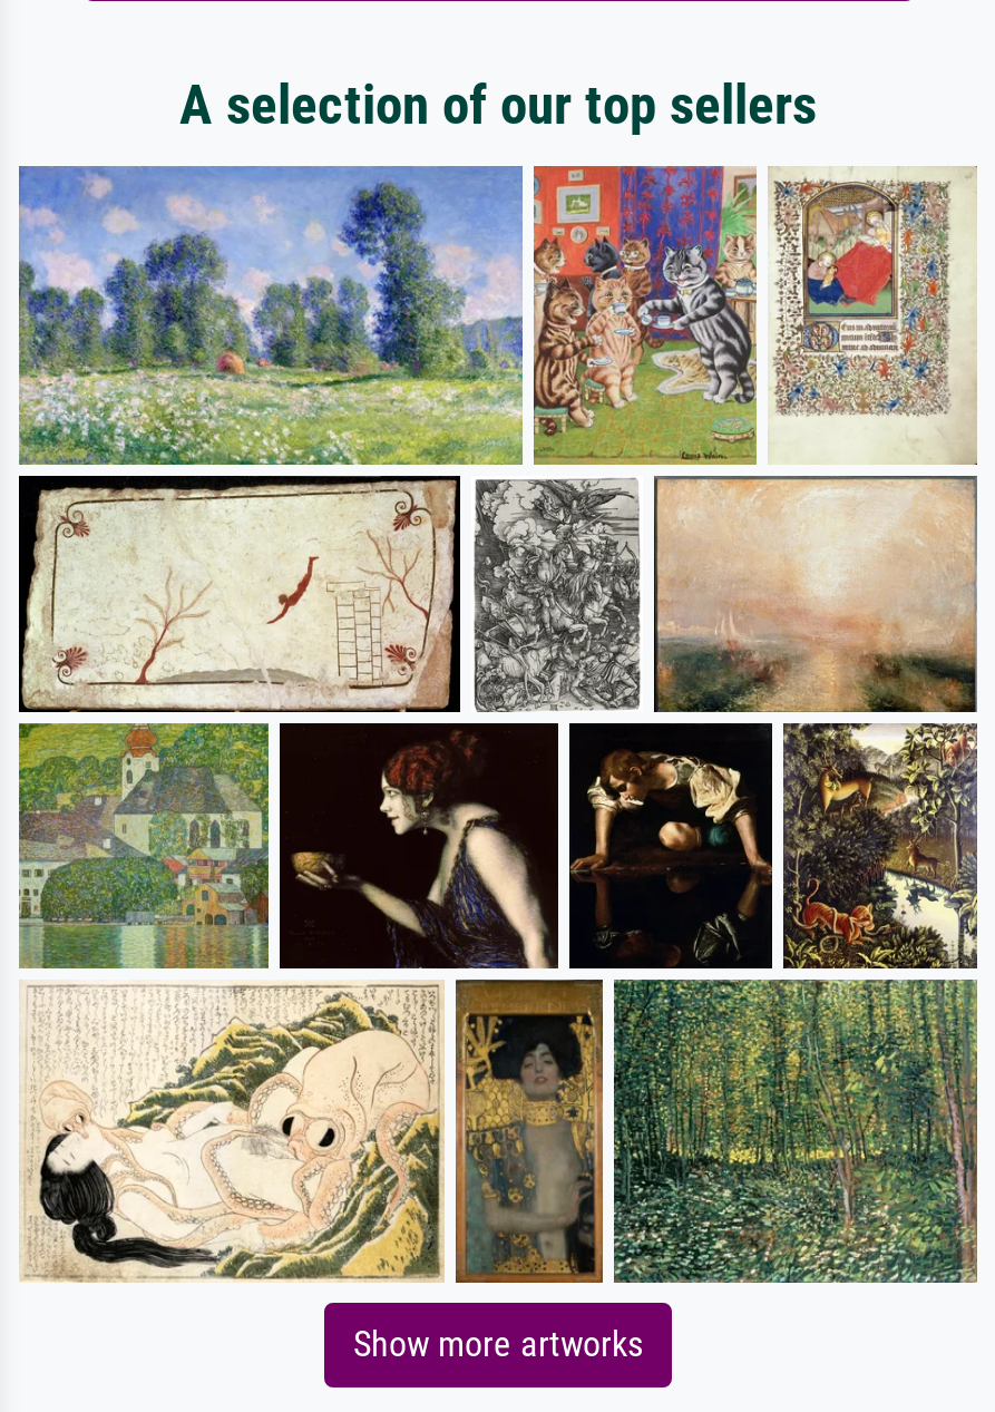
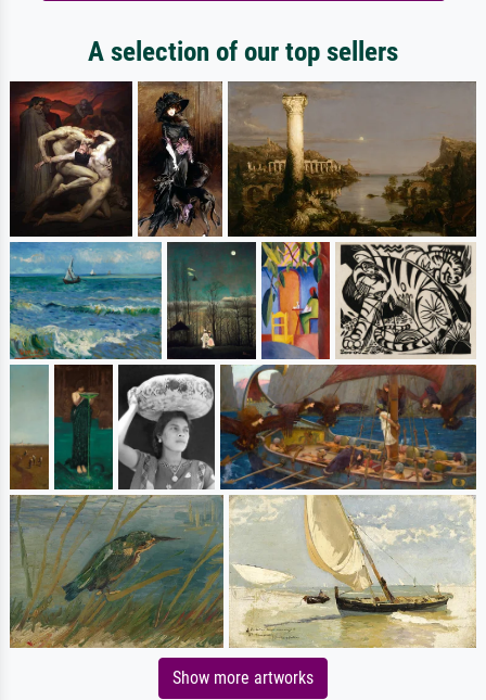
[17,165,979,1284] [image] -> [9,80,477,649] [image]

